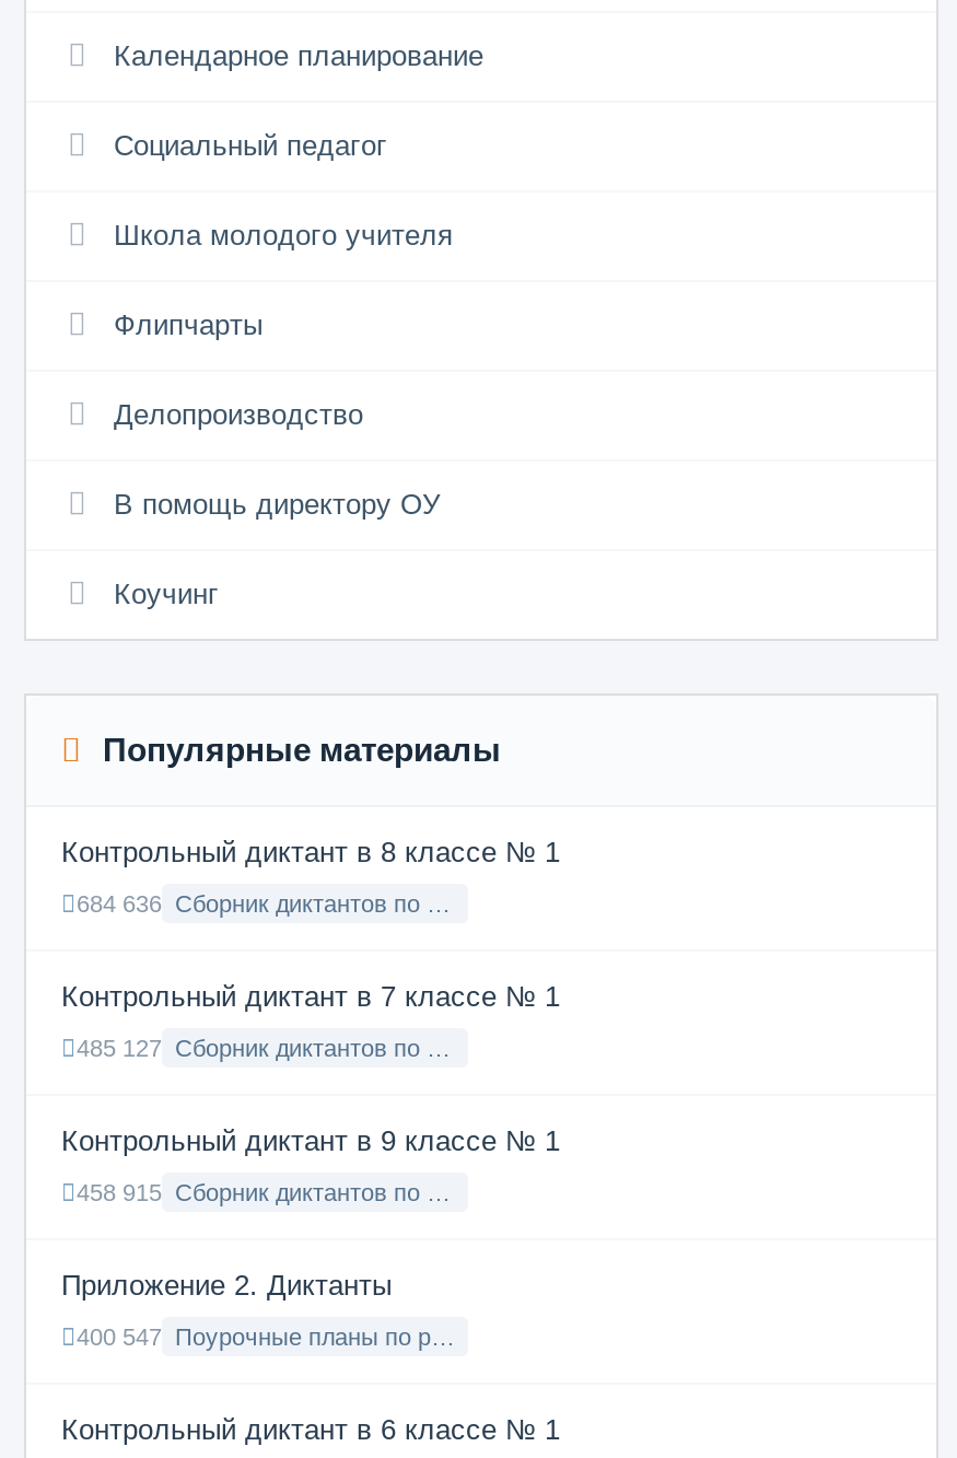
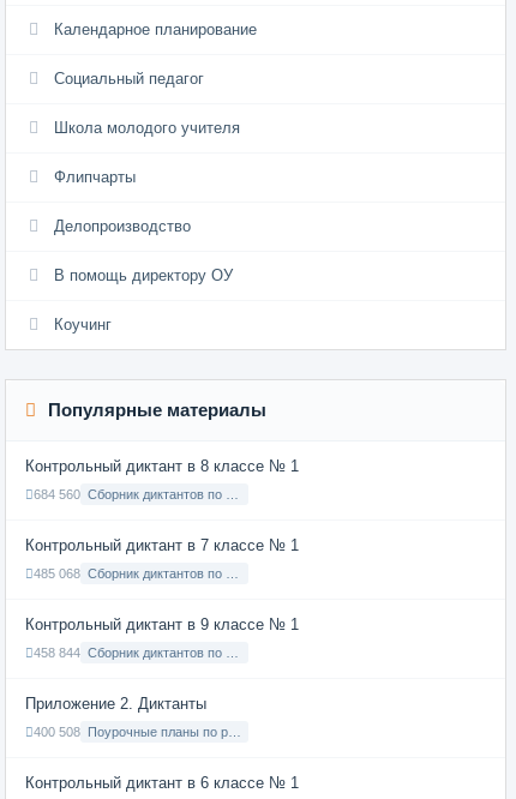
[77,890,162,917] 684 636 -> [34,487,80,501] 684 560
[77,1035,162,1061] 485 127 -> [34,566,80,581] 485 068
[77,1179,162,1205] 458 915 -> [34,645,80,660] 458 844
[77,1323,162,1350] 400 547 -> [34,725,80,739] 400 508

